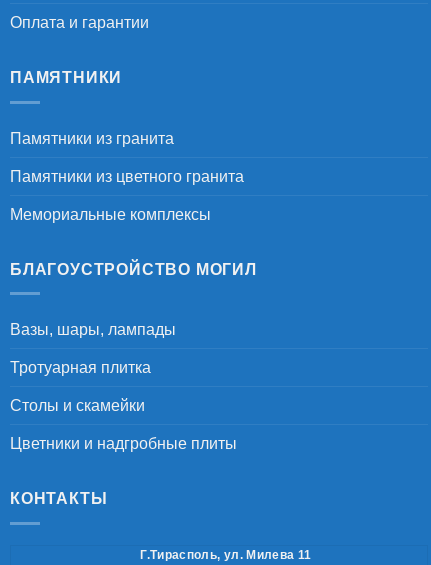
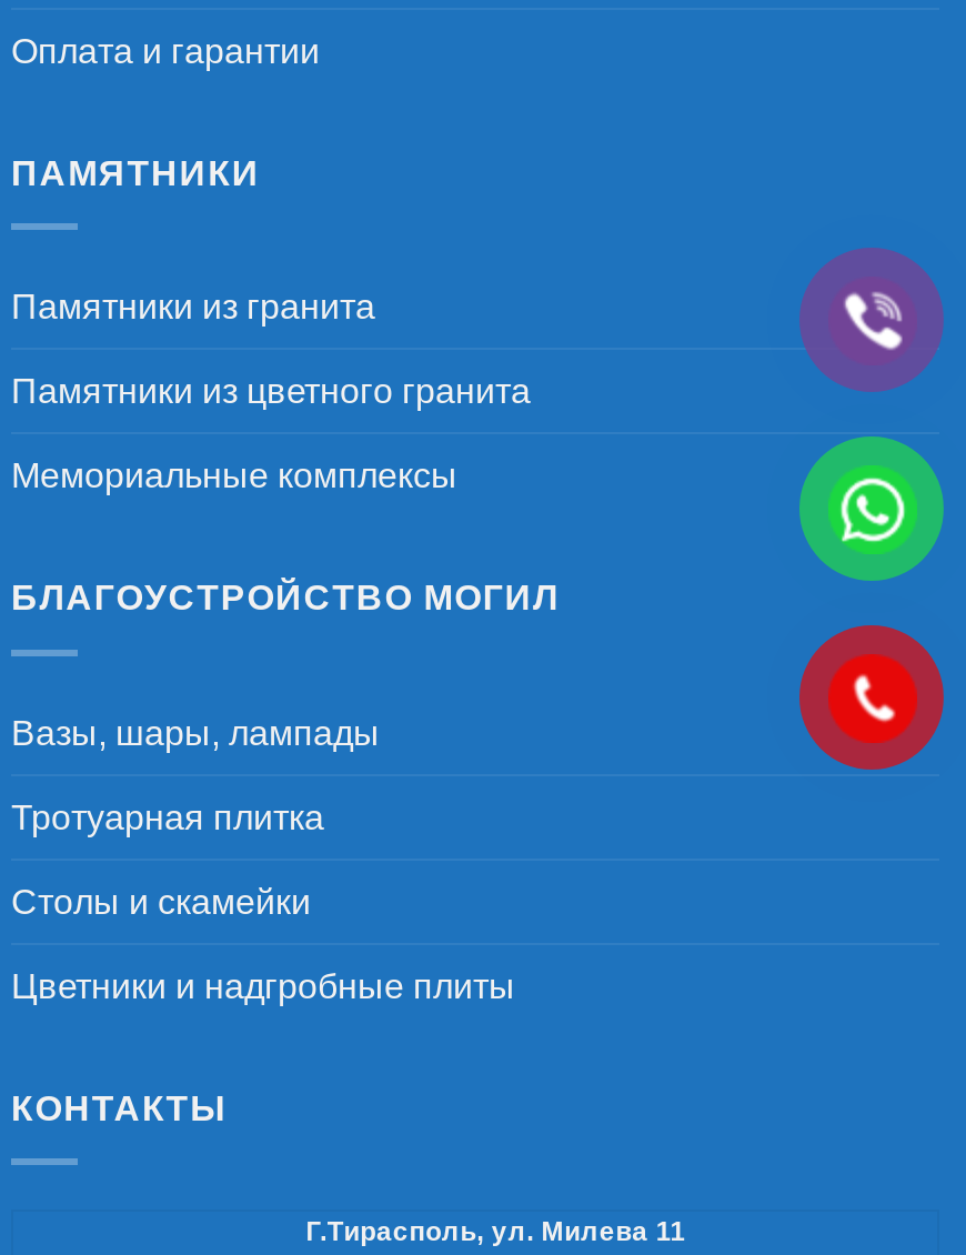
none -> [799,247,944,393] [image]
none -> [797,435,946,582] [image]
none -> [797,622,946,771] [image]

